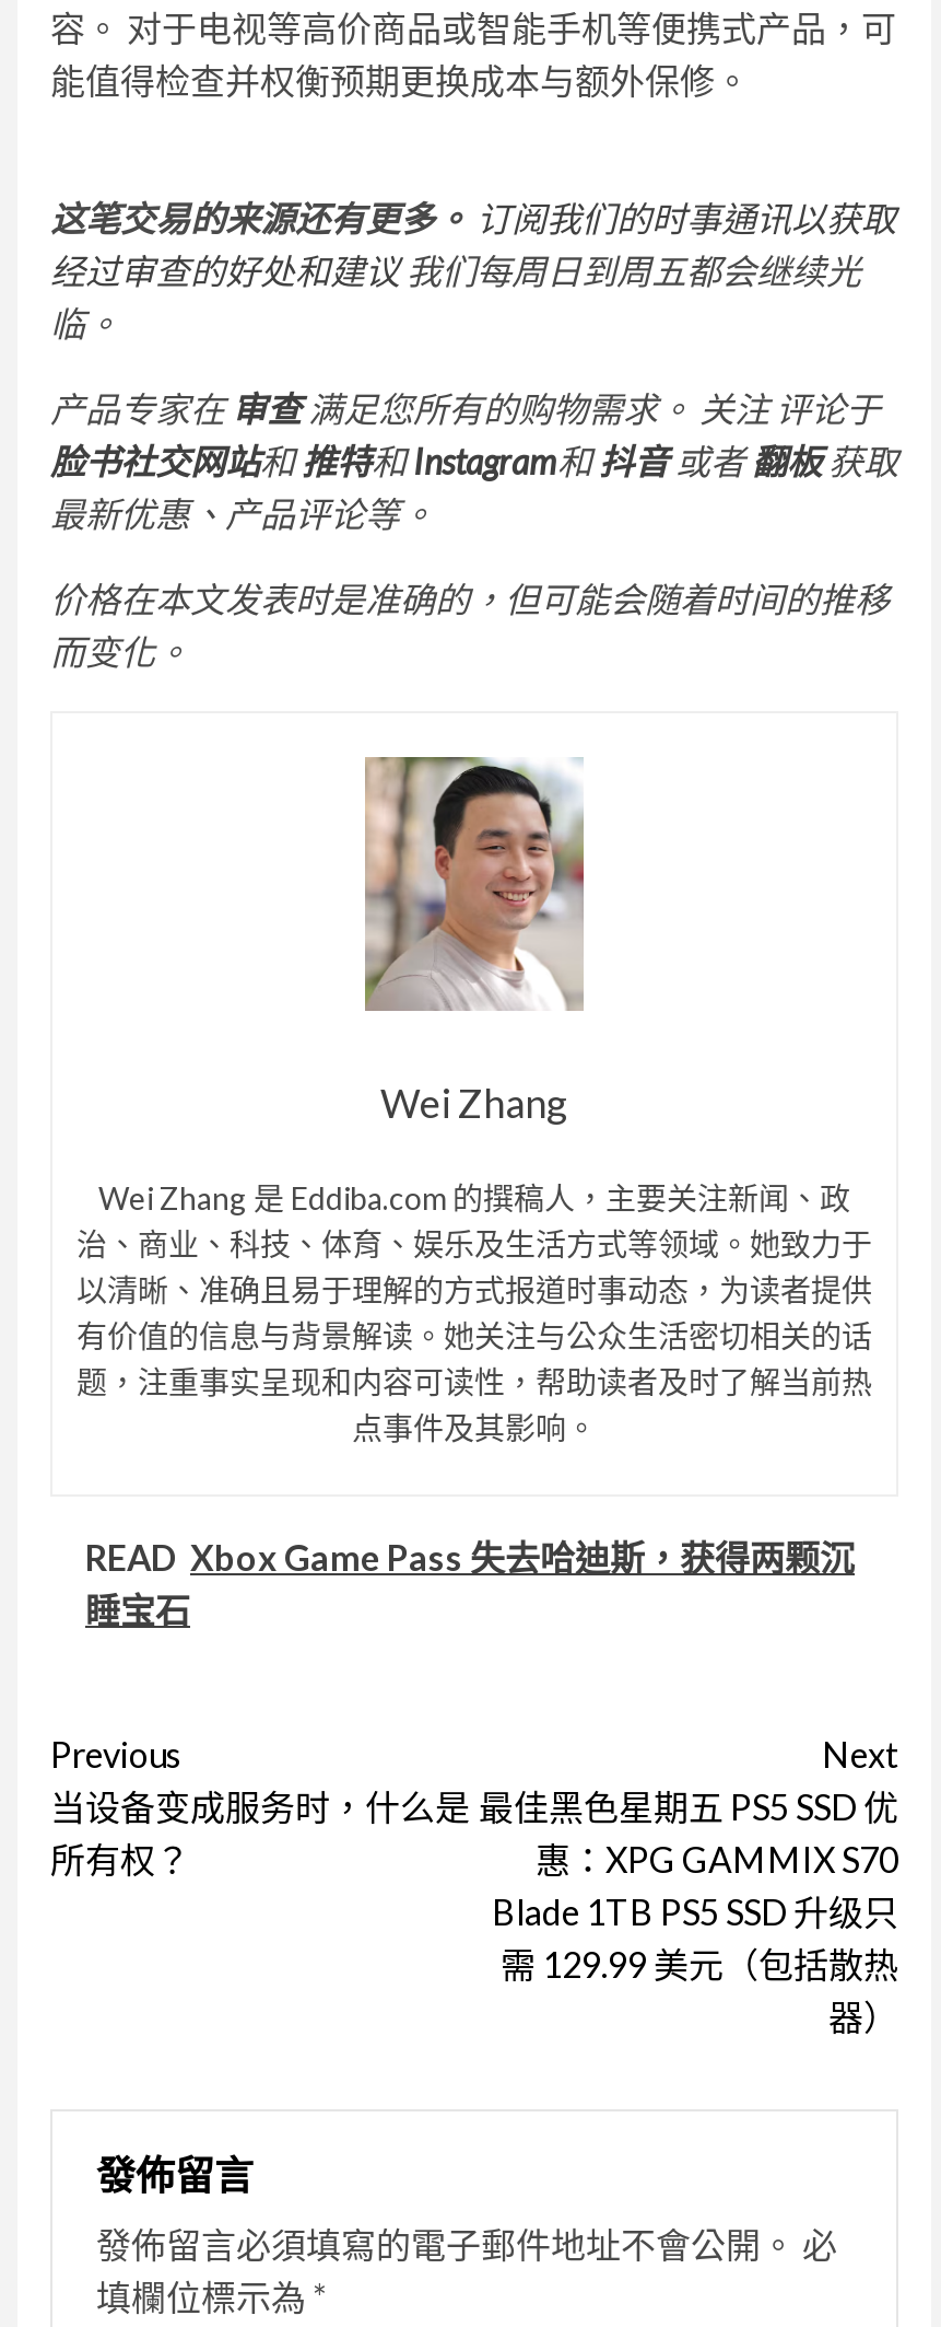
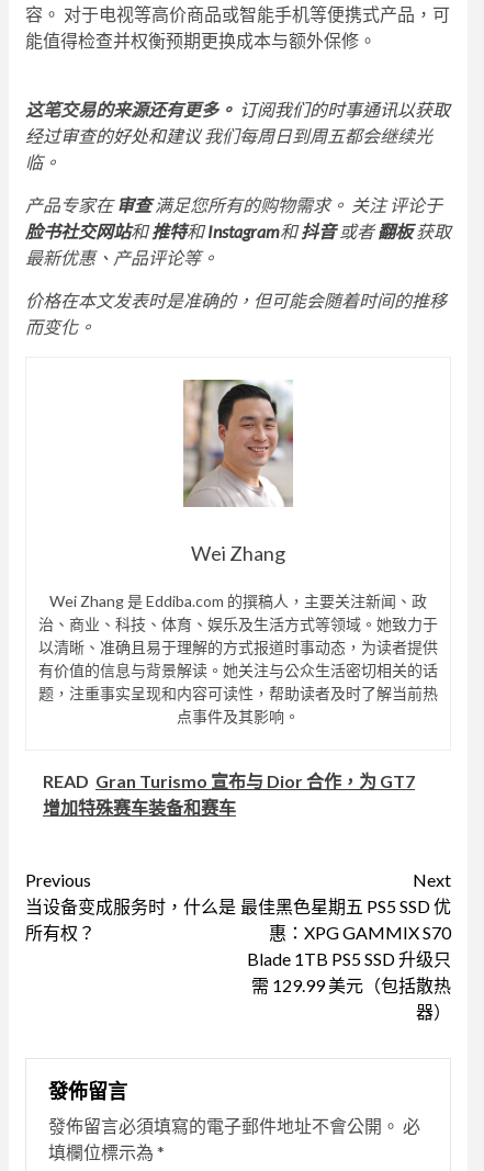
[85,1536,855,1630] READ Xbox Game Pass 失去哈迪斯，获得两颗沉 | 睡宝石 -> [43,771,415,818] READ Gran Turismo 宣布与 Dior 合作，为 GT7 | 增加特殊赛车装备和赛车

